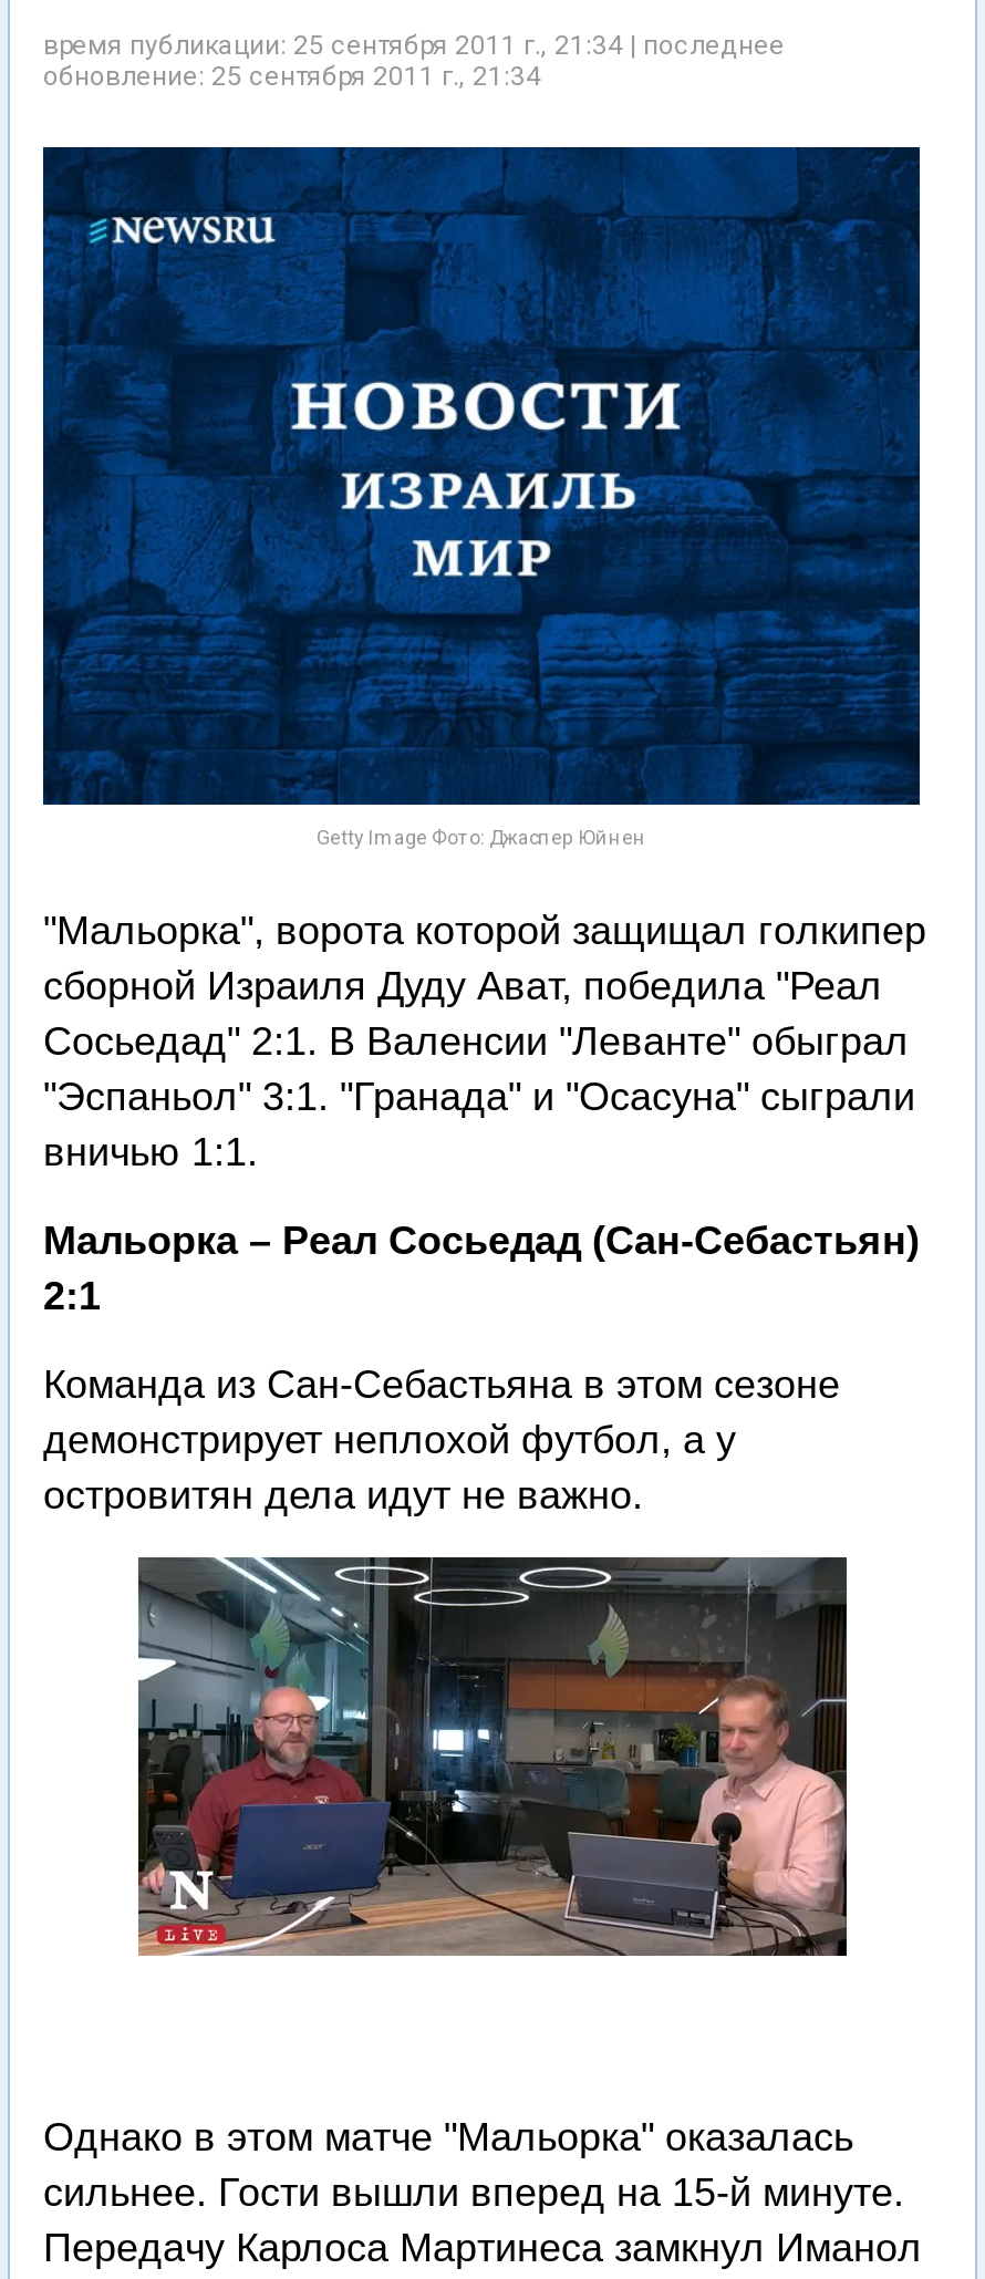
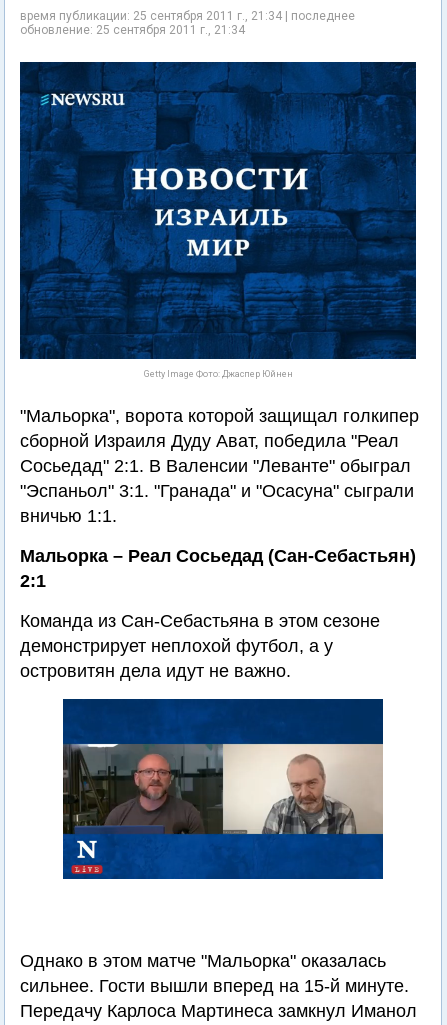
[136,1555,849,1958] [image] -> [62,698,384,880] [image]

